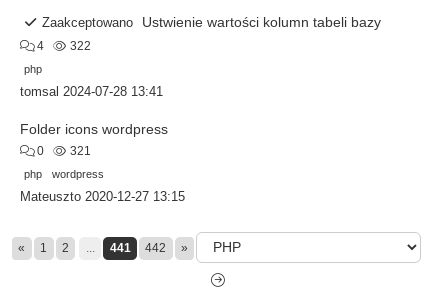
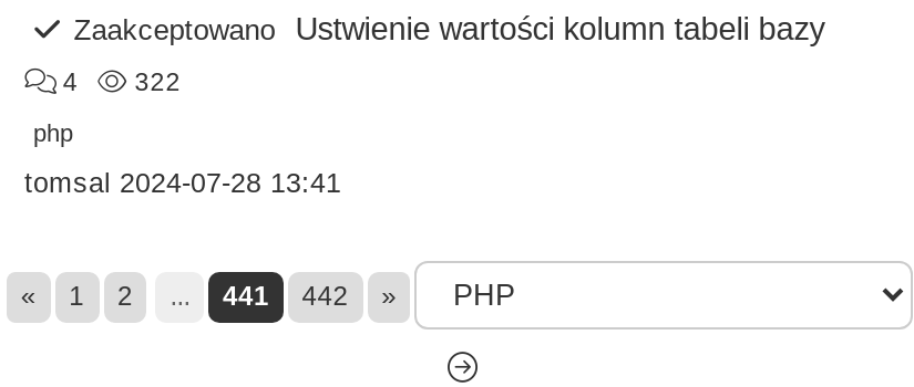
[20,121,185,204] Folder icons wordpress | 0 | 321 | php | wordpress | Mateuszto 2020-12-27 13:15 -> none

